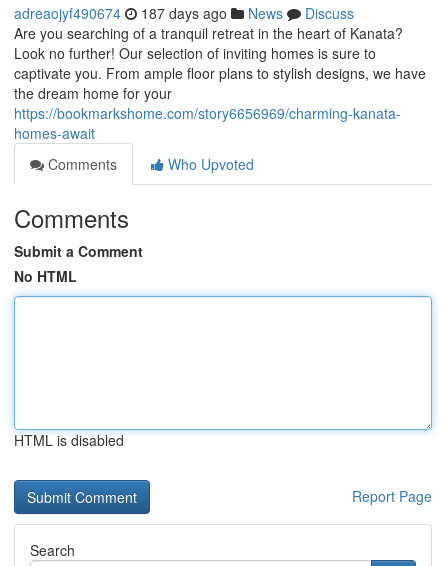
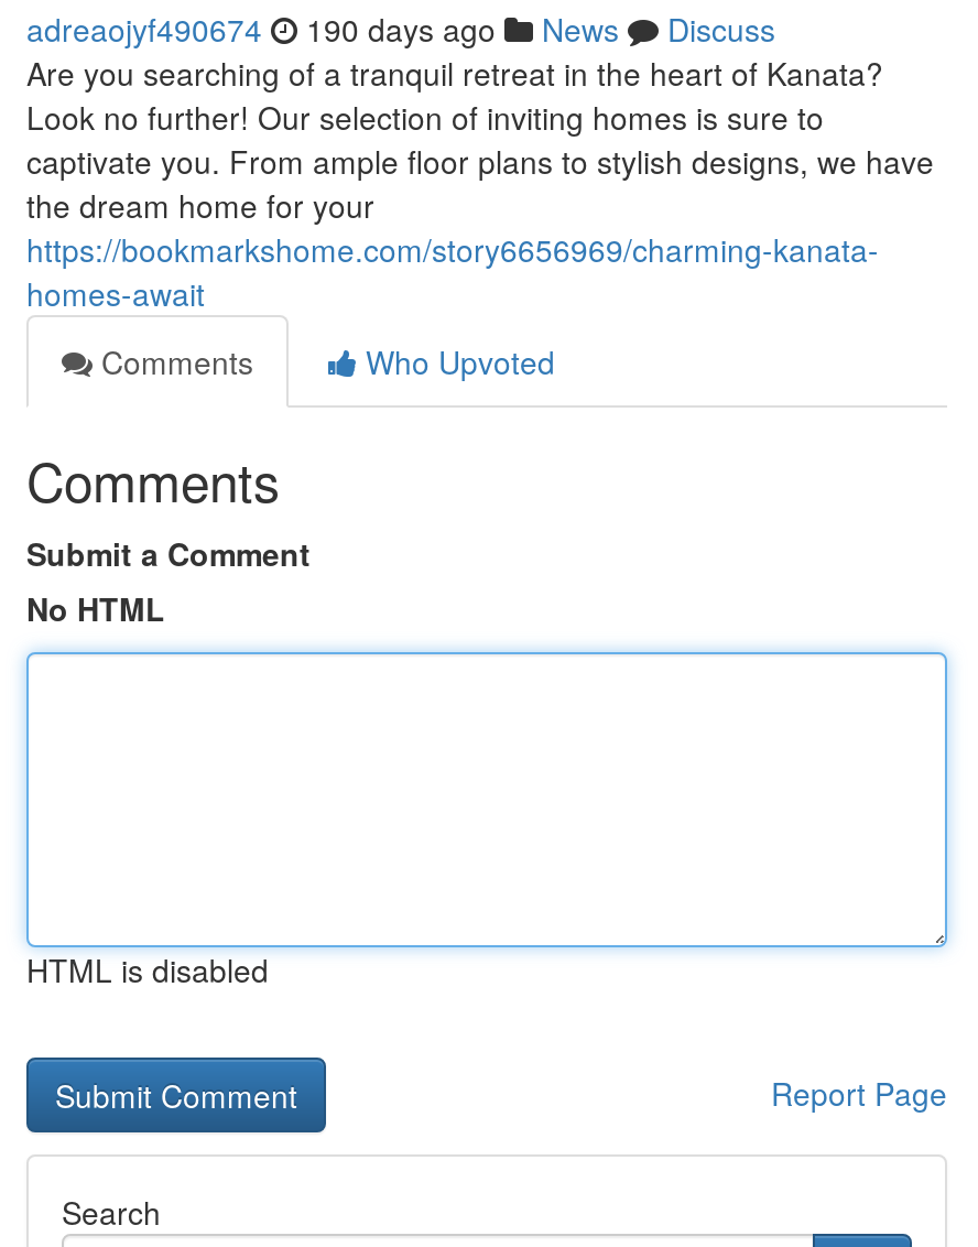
[14,3,354,23] adreaojyf490674 187 days ago News Discuss -> [26,7,775,51] adreaojyf490674 190 days ago News Discuss

